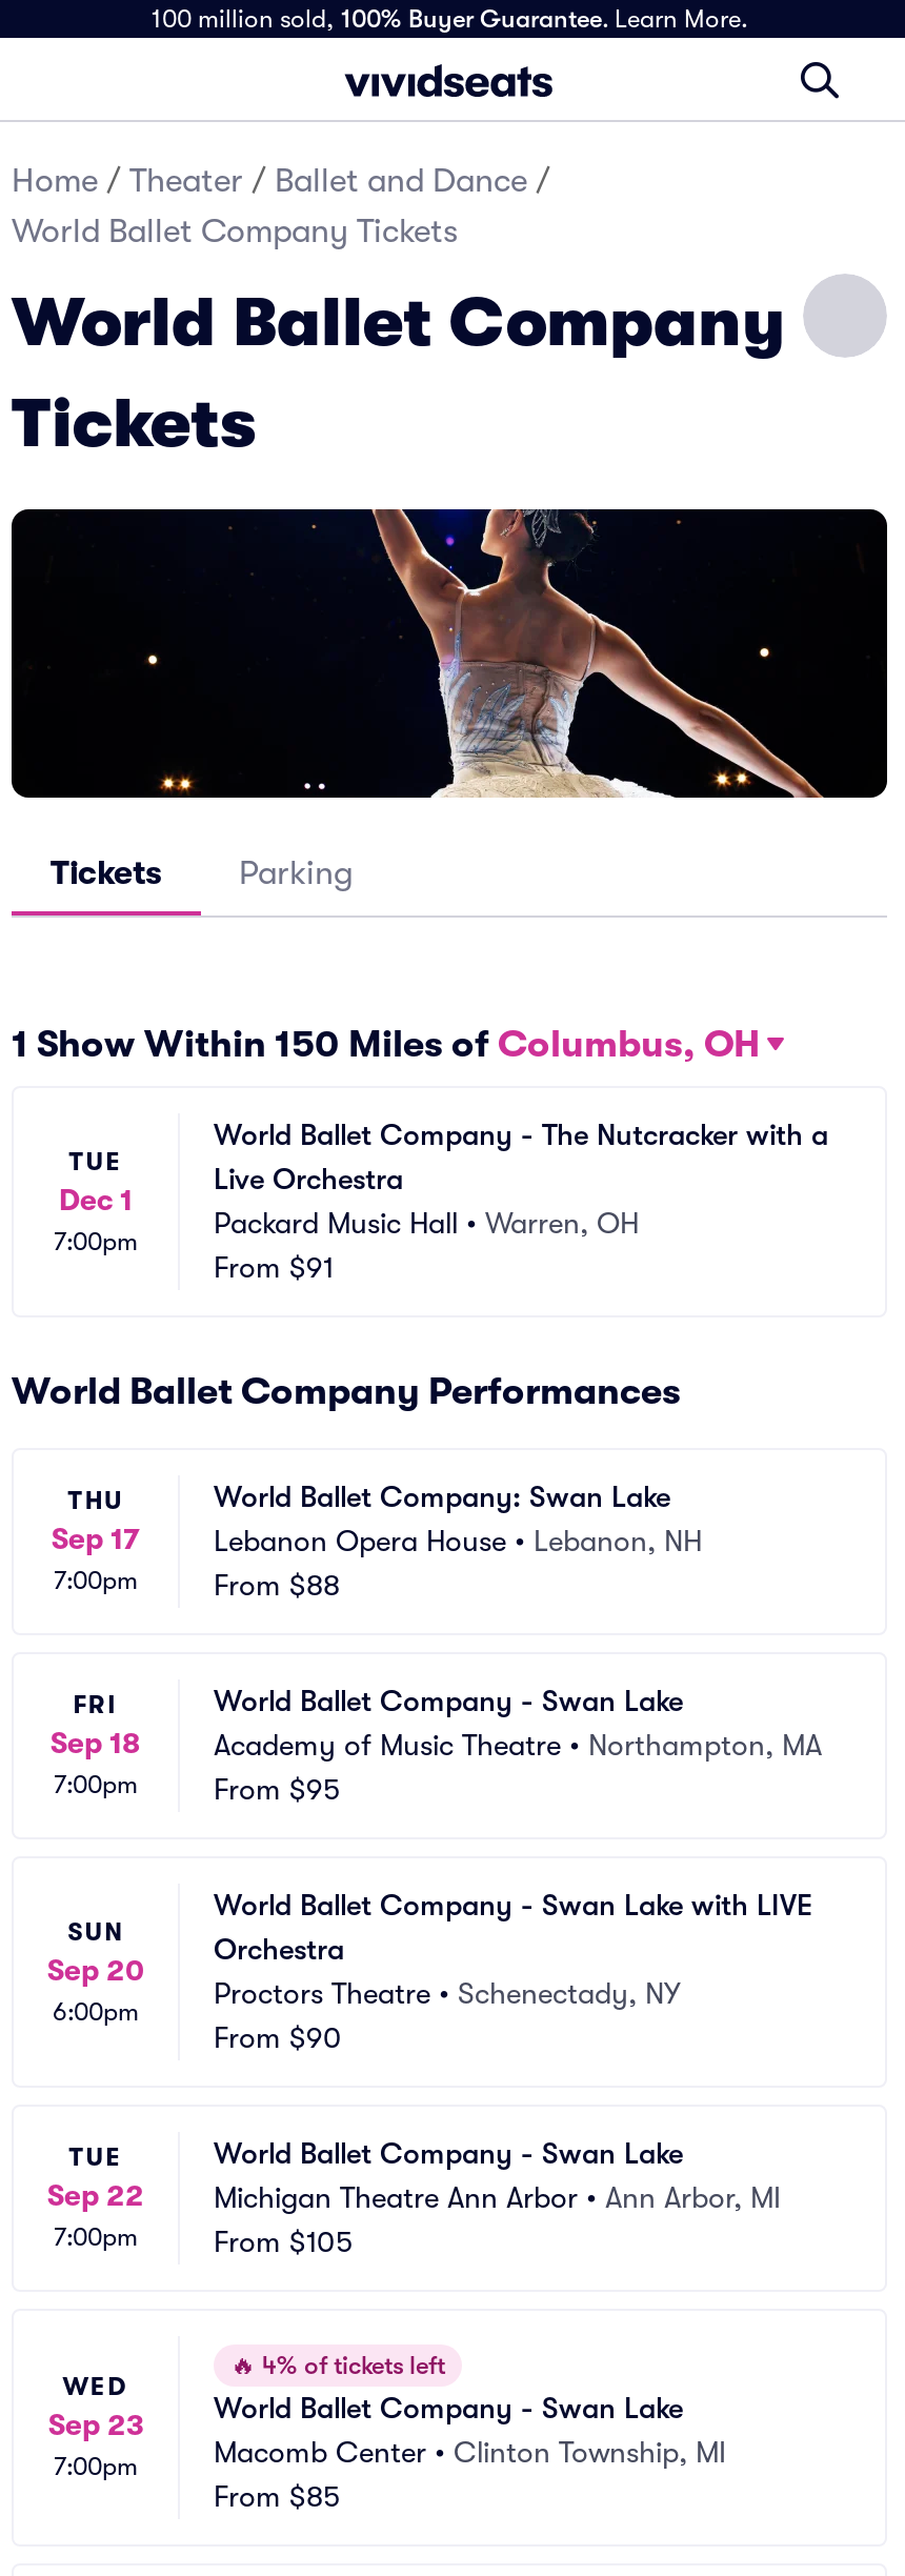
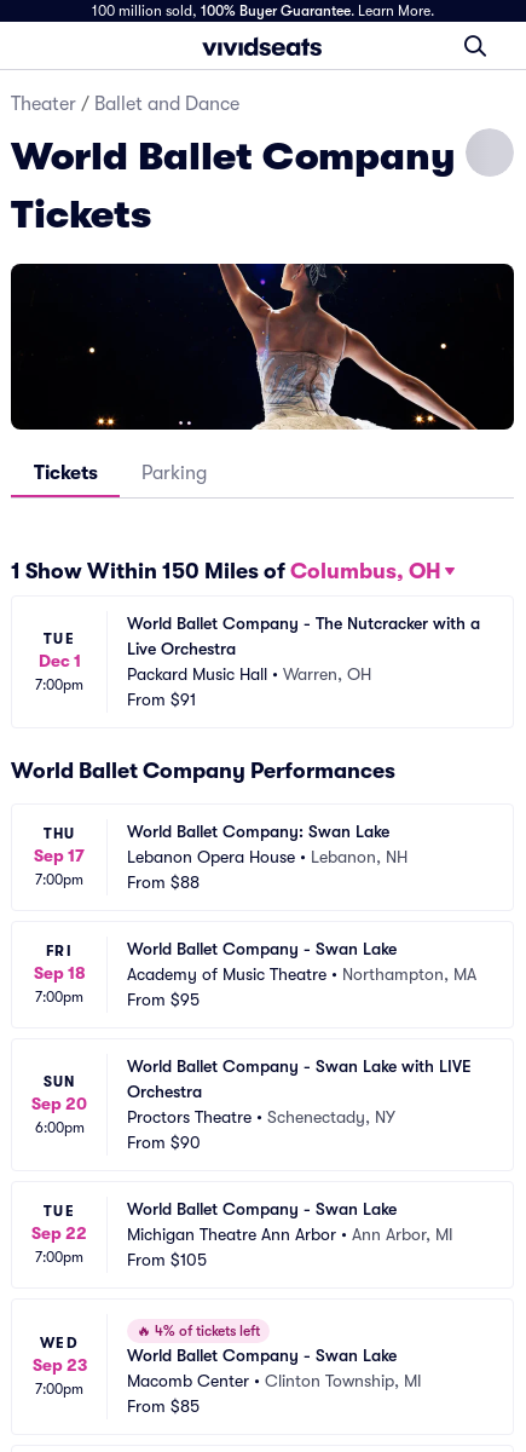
[12,162,550,250] Home / Theater / Ballet and Dance / | World Ballet Company Tickets -> [11,93,239,115] Theater / Ballet and Dance

